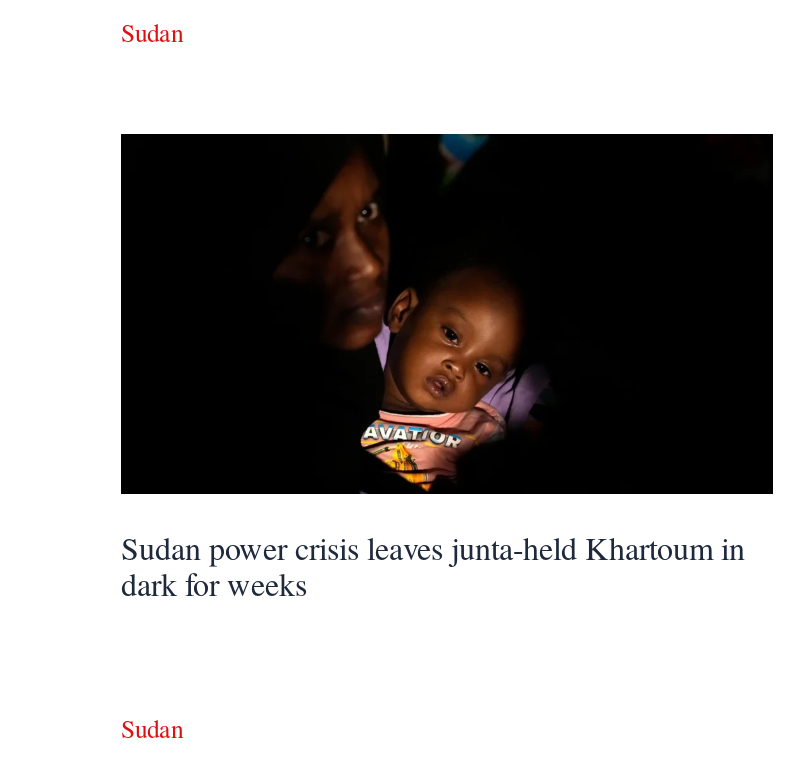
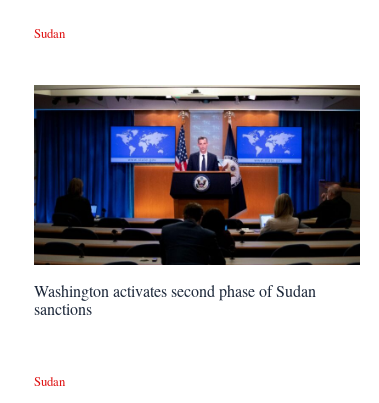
[119,132,773,604] [image] | Sudan power crisis leaves junta-held Khartoum in | dark for weeks -> [33,84,361,319] [image] | Washington activates second phase of Sudan | sanctions

